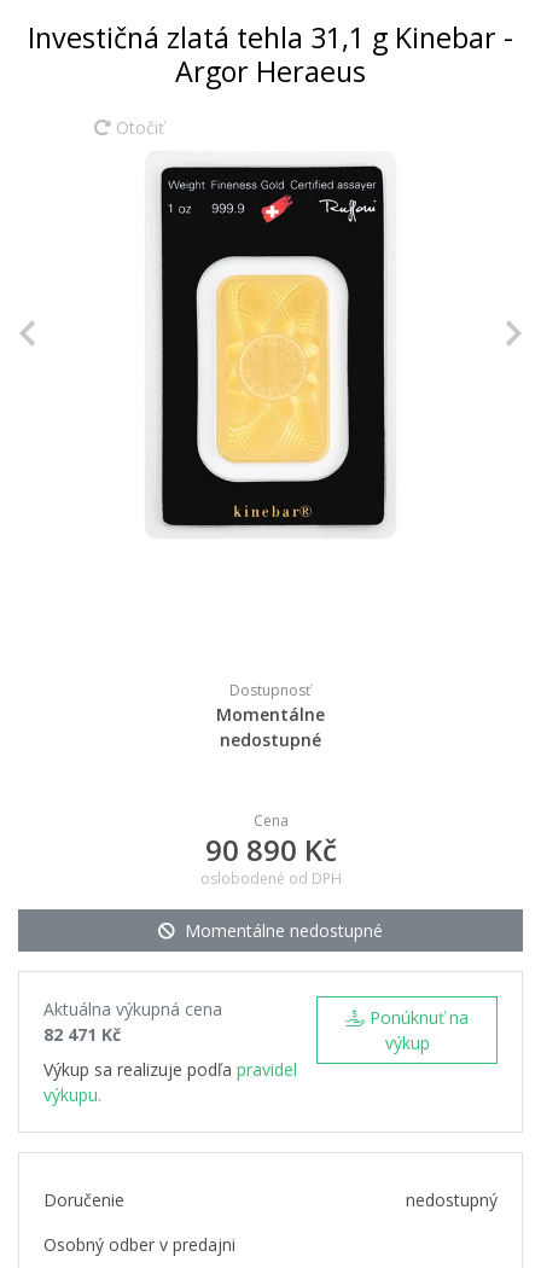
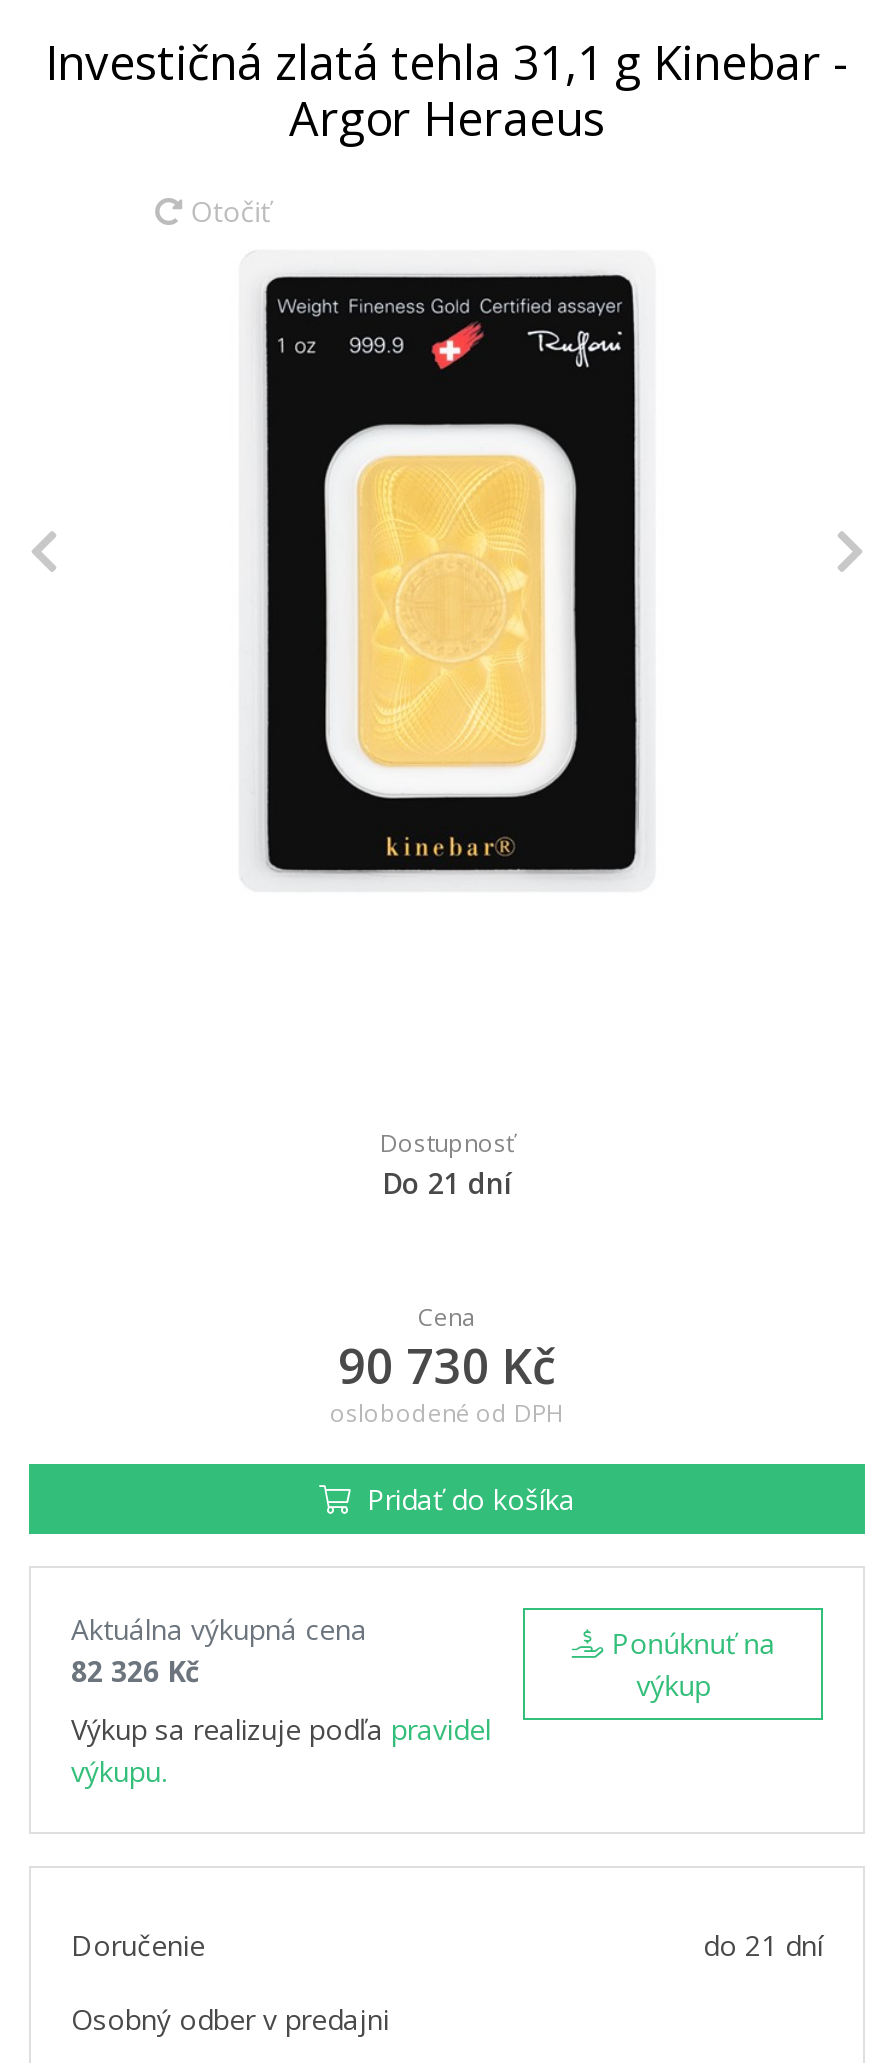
[216,703,325,751] Momentálne | nedostupné -> [382,1164,512,1202] Do 21 dní
[205,830,336,869] 90 890 Kč -> [338,1332,556,1398] 90 730 Kč
[185,919,383,942] Momentálne nedostupné -> [367,1480,575,1518] Pridať do košíka
[43,1023,121,1046] 82 471 Kč -> [71,1652,199,1690] 82 326 Kč
[406,1188,498,1211] nedostupný -> [703,1926,823,1964] do 21 dní

